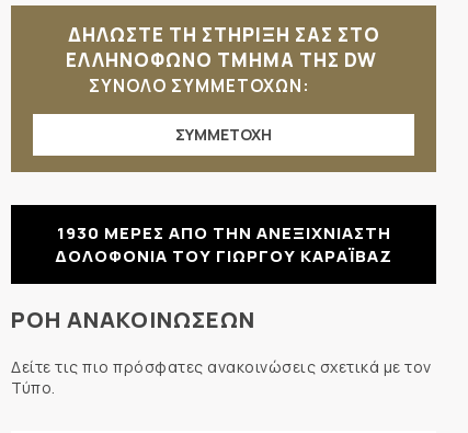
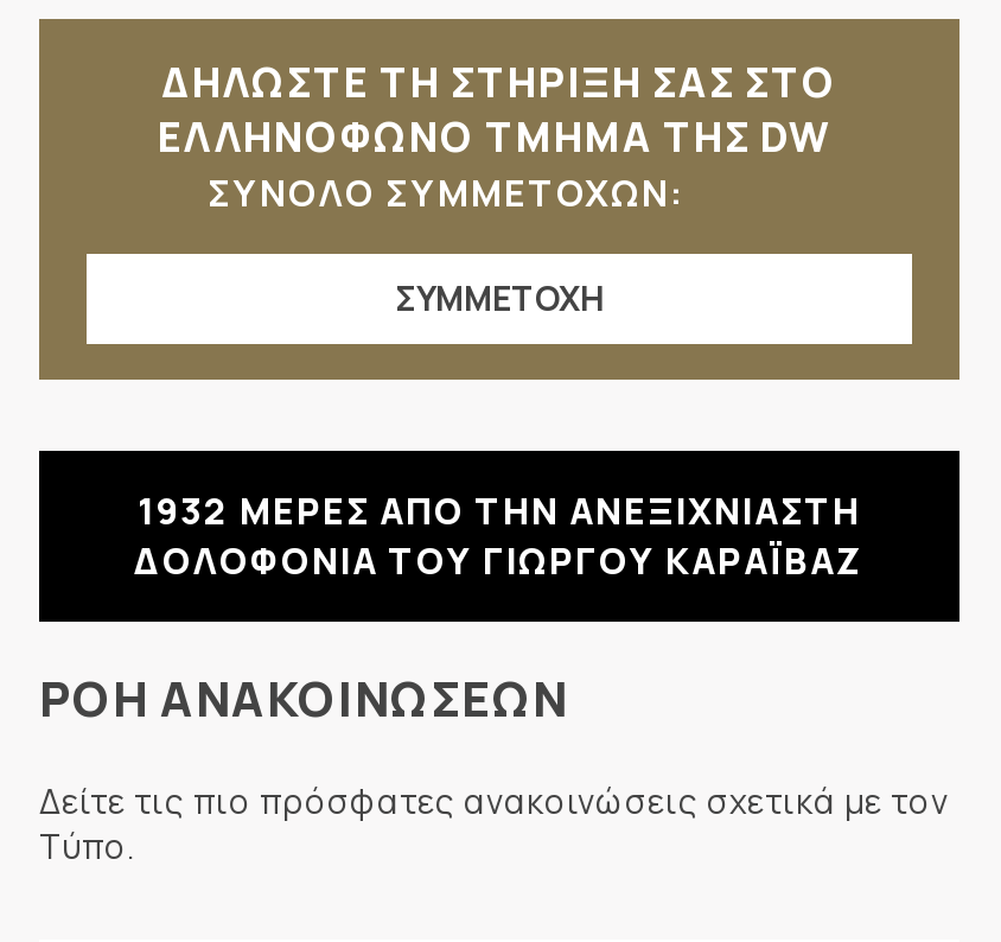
[56,221,391,244] 1930 ΜΕΡΕΣ ΑΠΟ ΤΗΝ ΑΝΕΞΙΧΝΙΑΣΤΗ -> [138,486,861,536] 1932 ΜΕΡΕΣ ΑΠΟ ΤΗΝ ΑΝΕΞΙΧΝΙΑΣΤΗ

